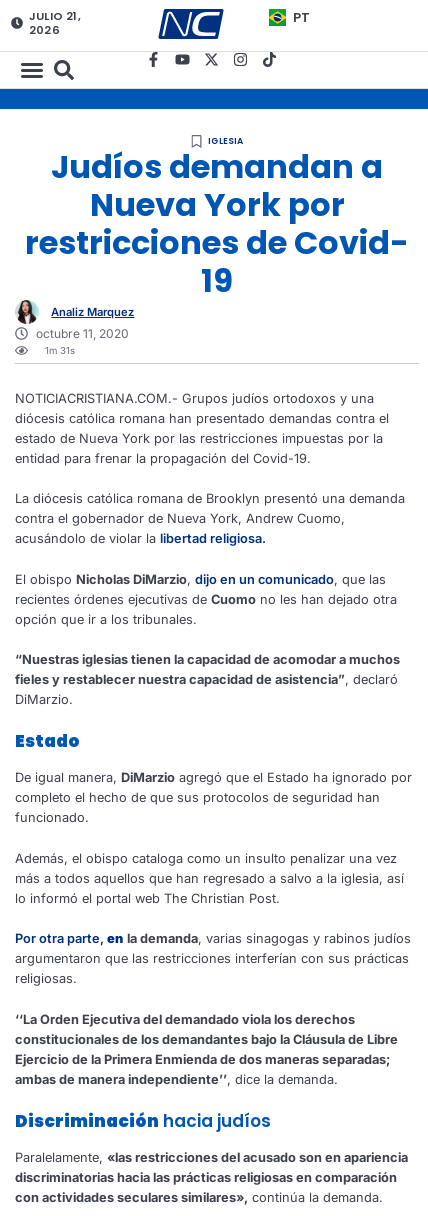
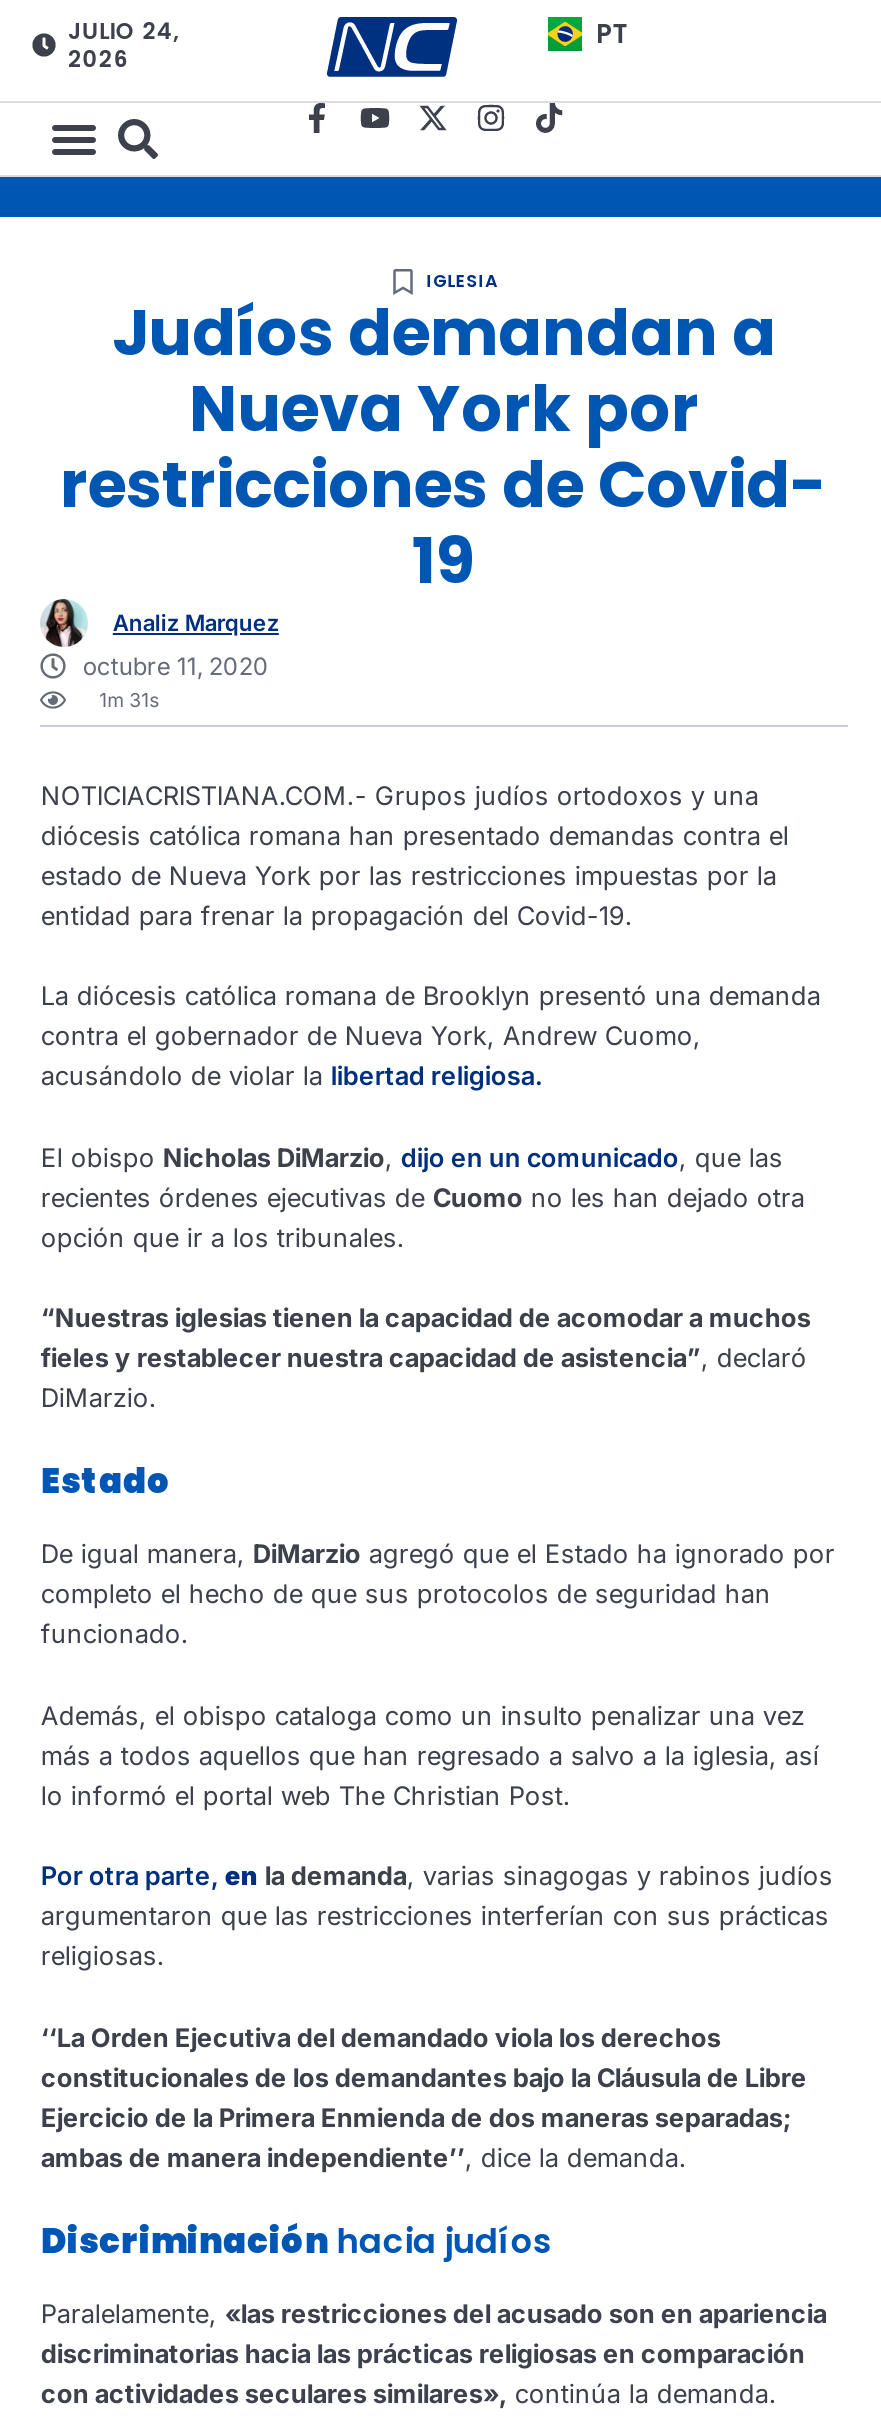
[29,8,81,24] JULIO 21, -> [68,15,180,47] JULIO 24,

